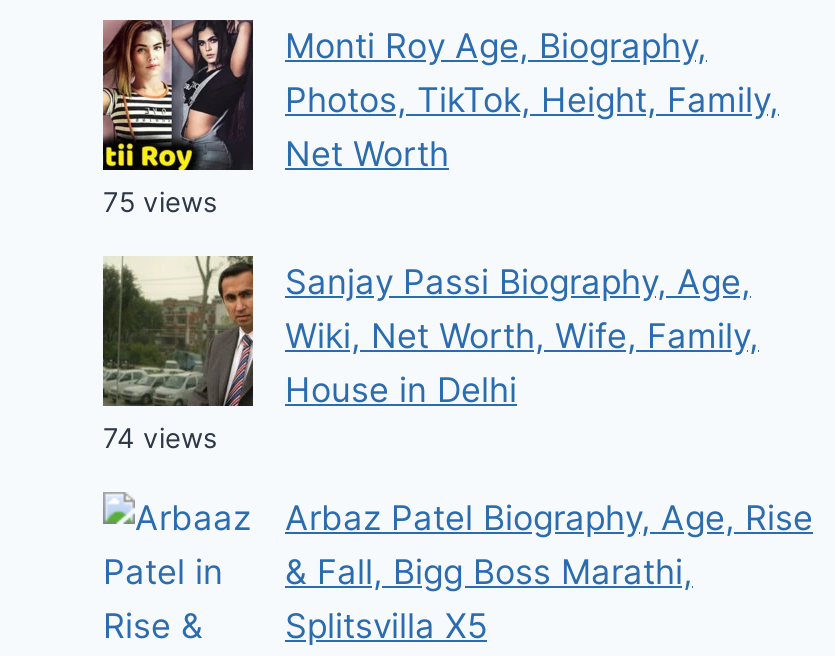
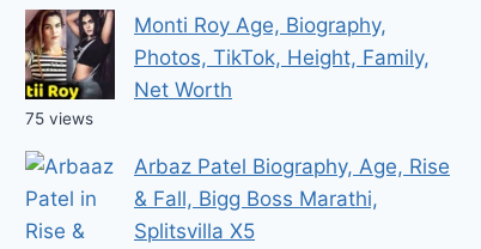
[101,256,759,454] [image] | Sanjay Passi Biography, Age, | Wiki, Net Worth, Wife, Family, | House in Delhi | 74 views -> none

